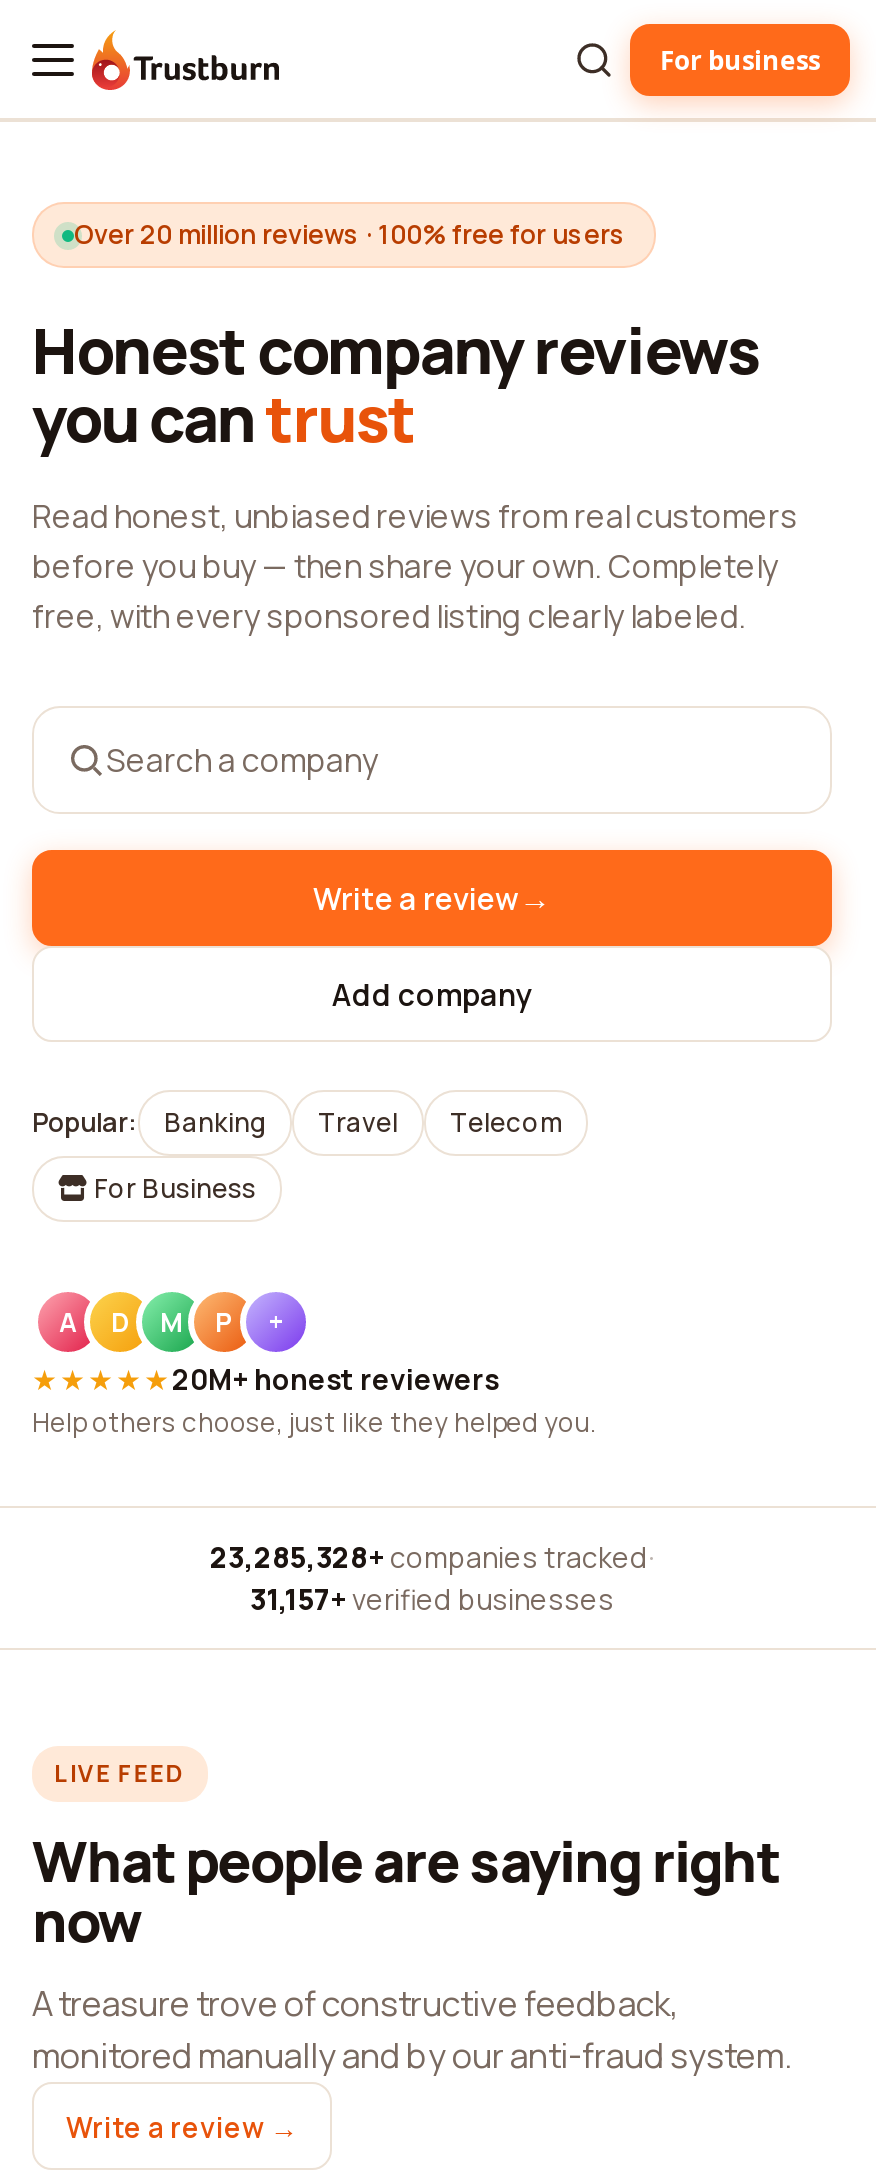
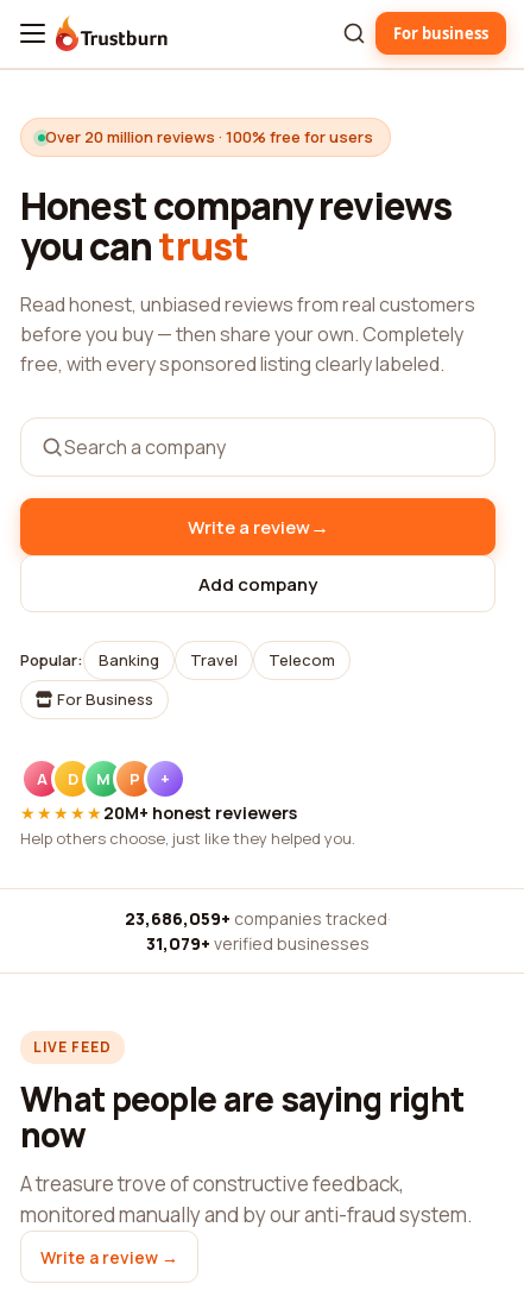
[210,1538,654,1576] 23,285,328+ companies tracked · -> [125,907,391,930] 23,686,059+ companies tracked ·
[250,1580,614,1618] 31,157+ verified businesses -> [146,932,370,955] 31,079+ verified businesses

